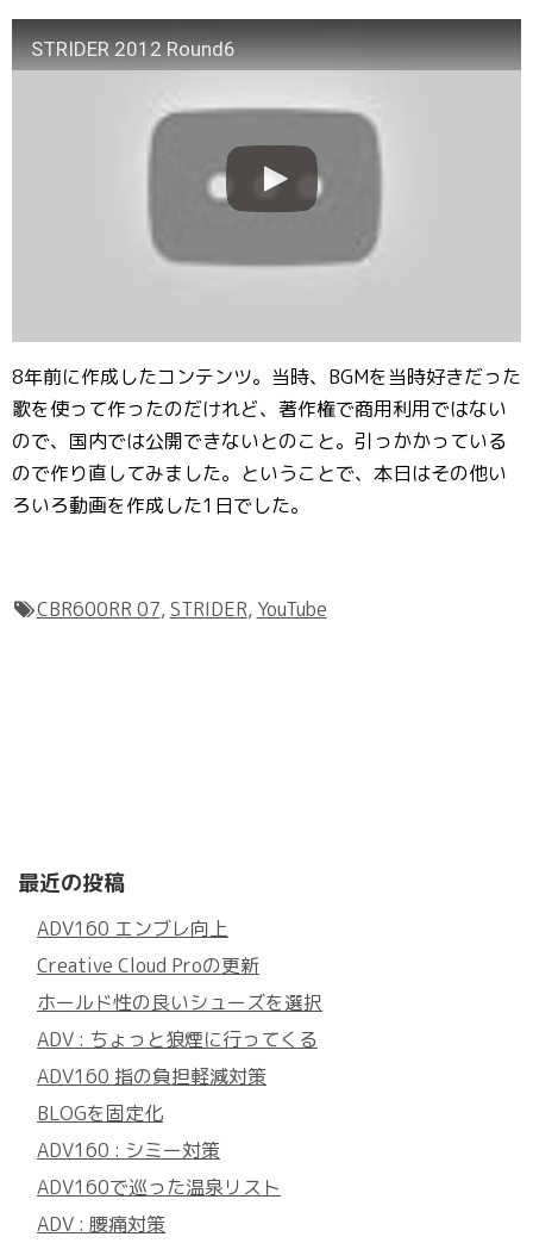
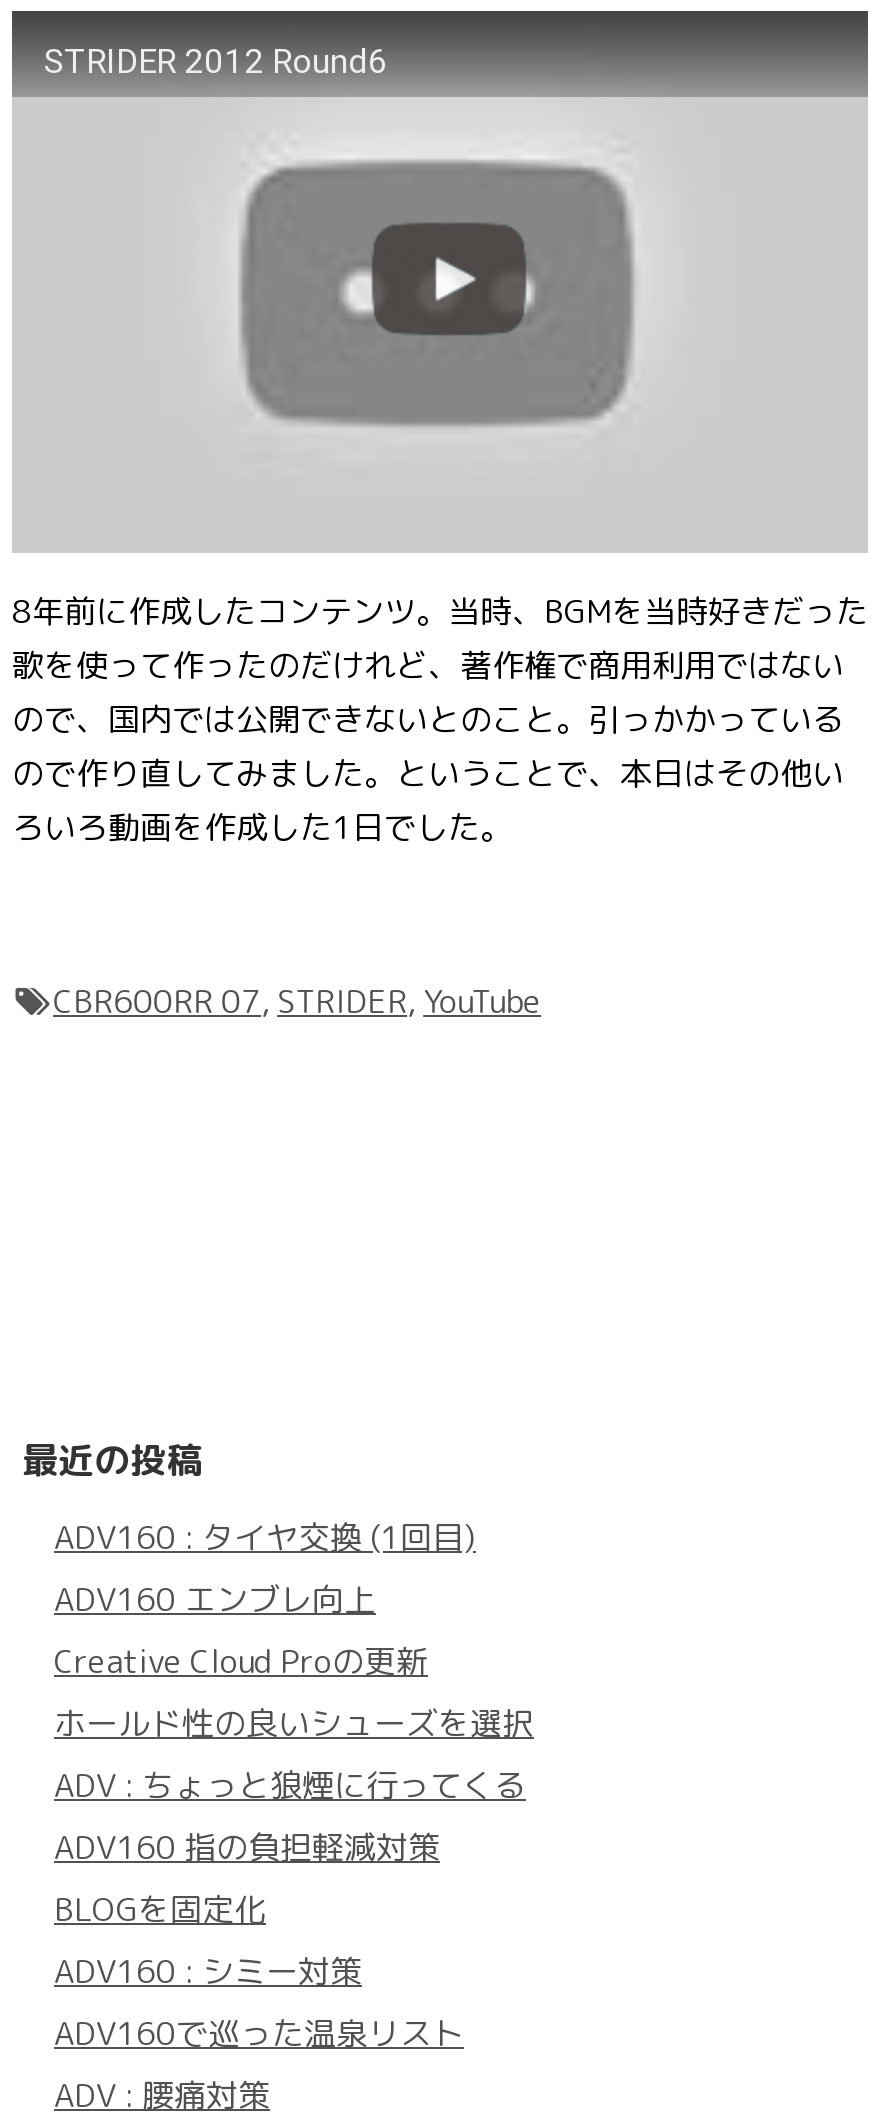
none -> [54,1515,476,1559] ADV160 : タイヤ交換 (1回目)

